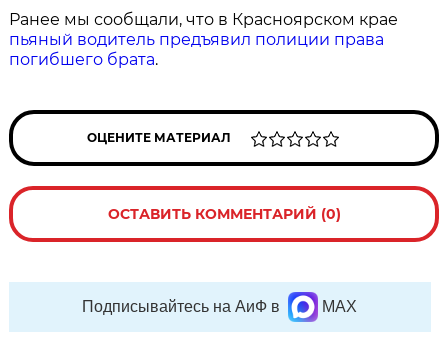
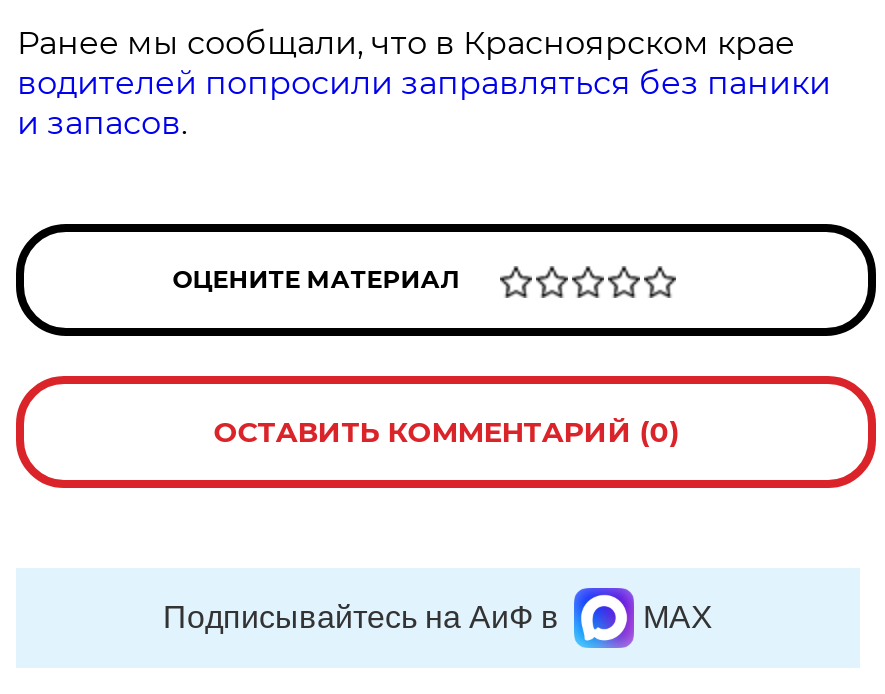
[9,30,384,69] пьяный водитель предъявил полиции права | погибшего брата. -> [17,64,831,142] водителей попросили заправляться без паники | и запасов.

